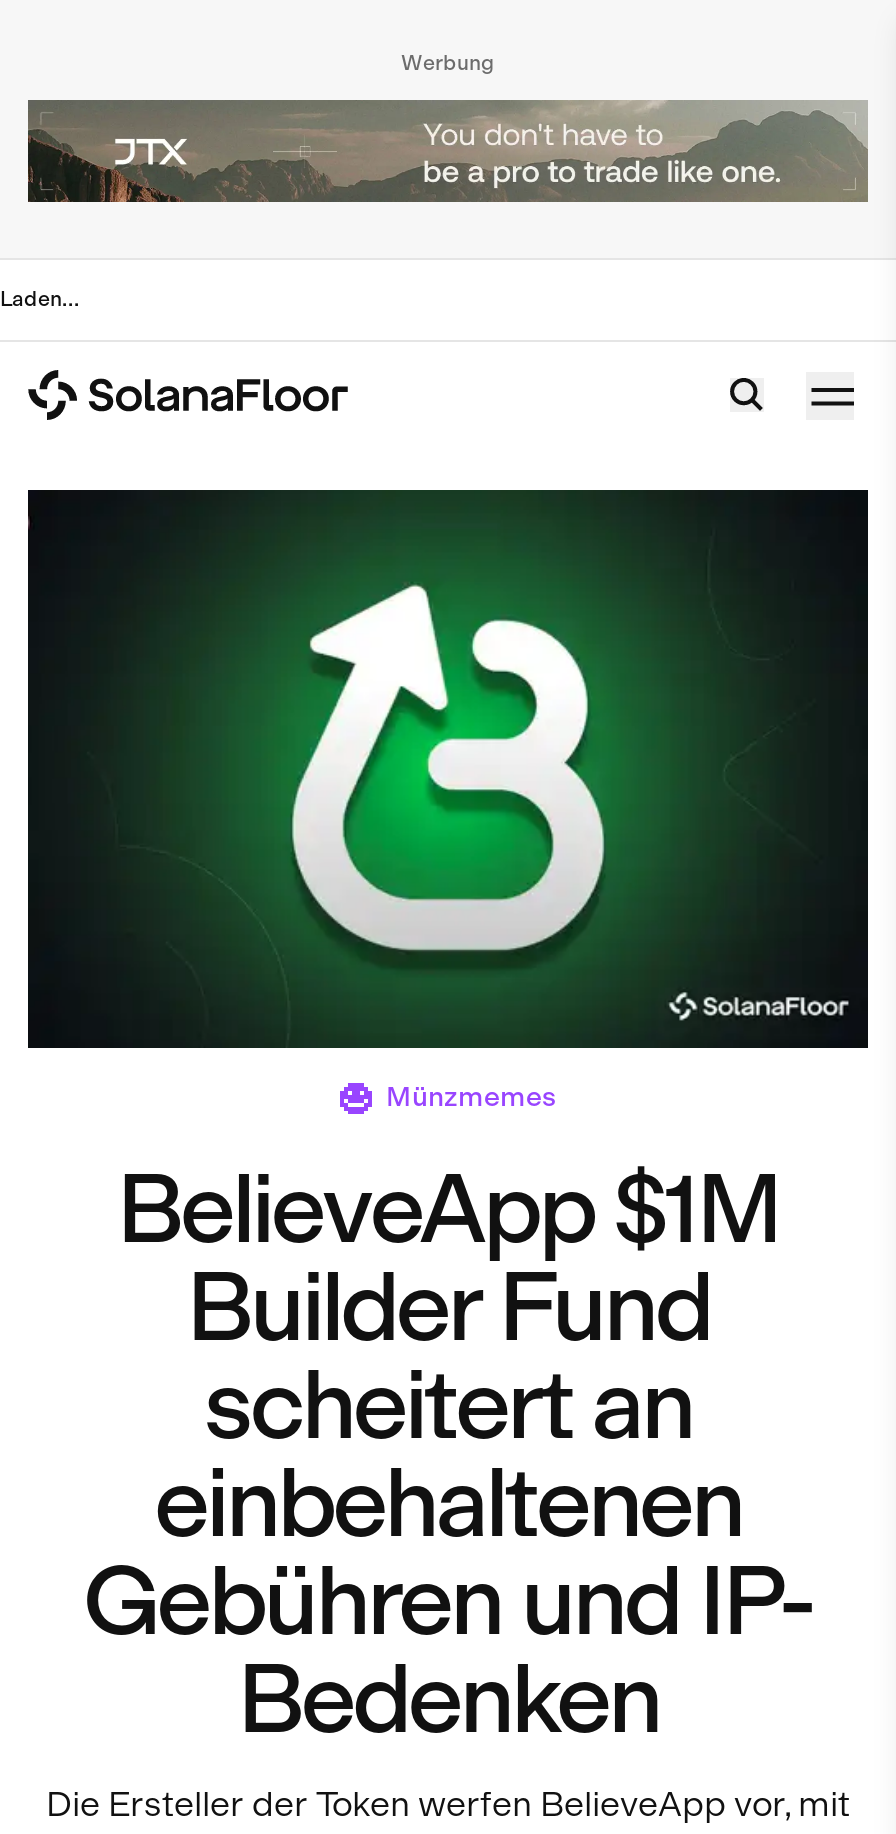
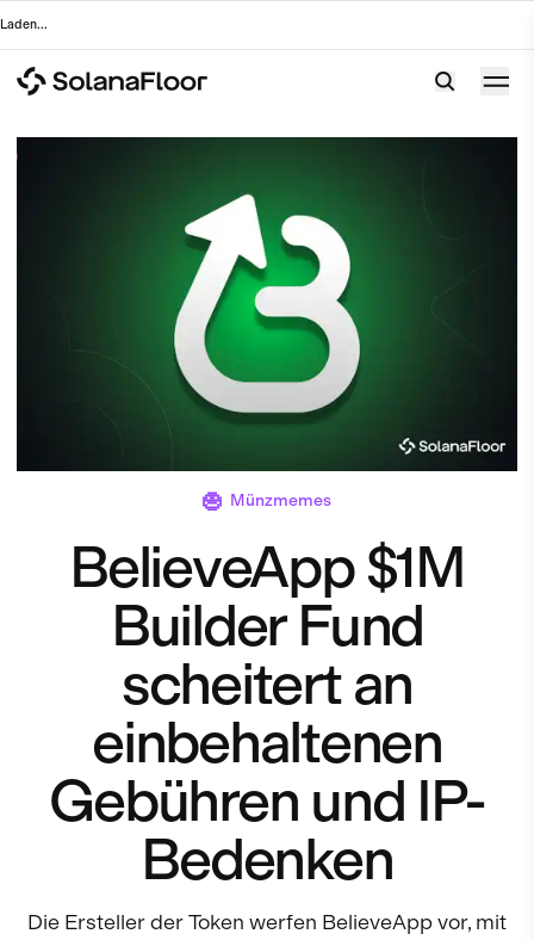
[401,50,495,76] Werbung -> none
[26,98,870,204] [image] -> none

